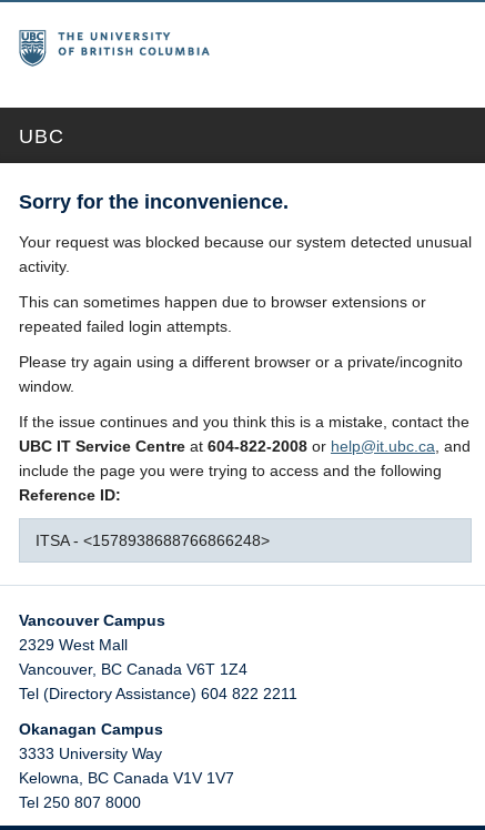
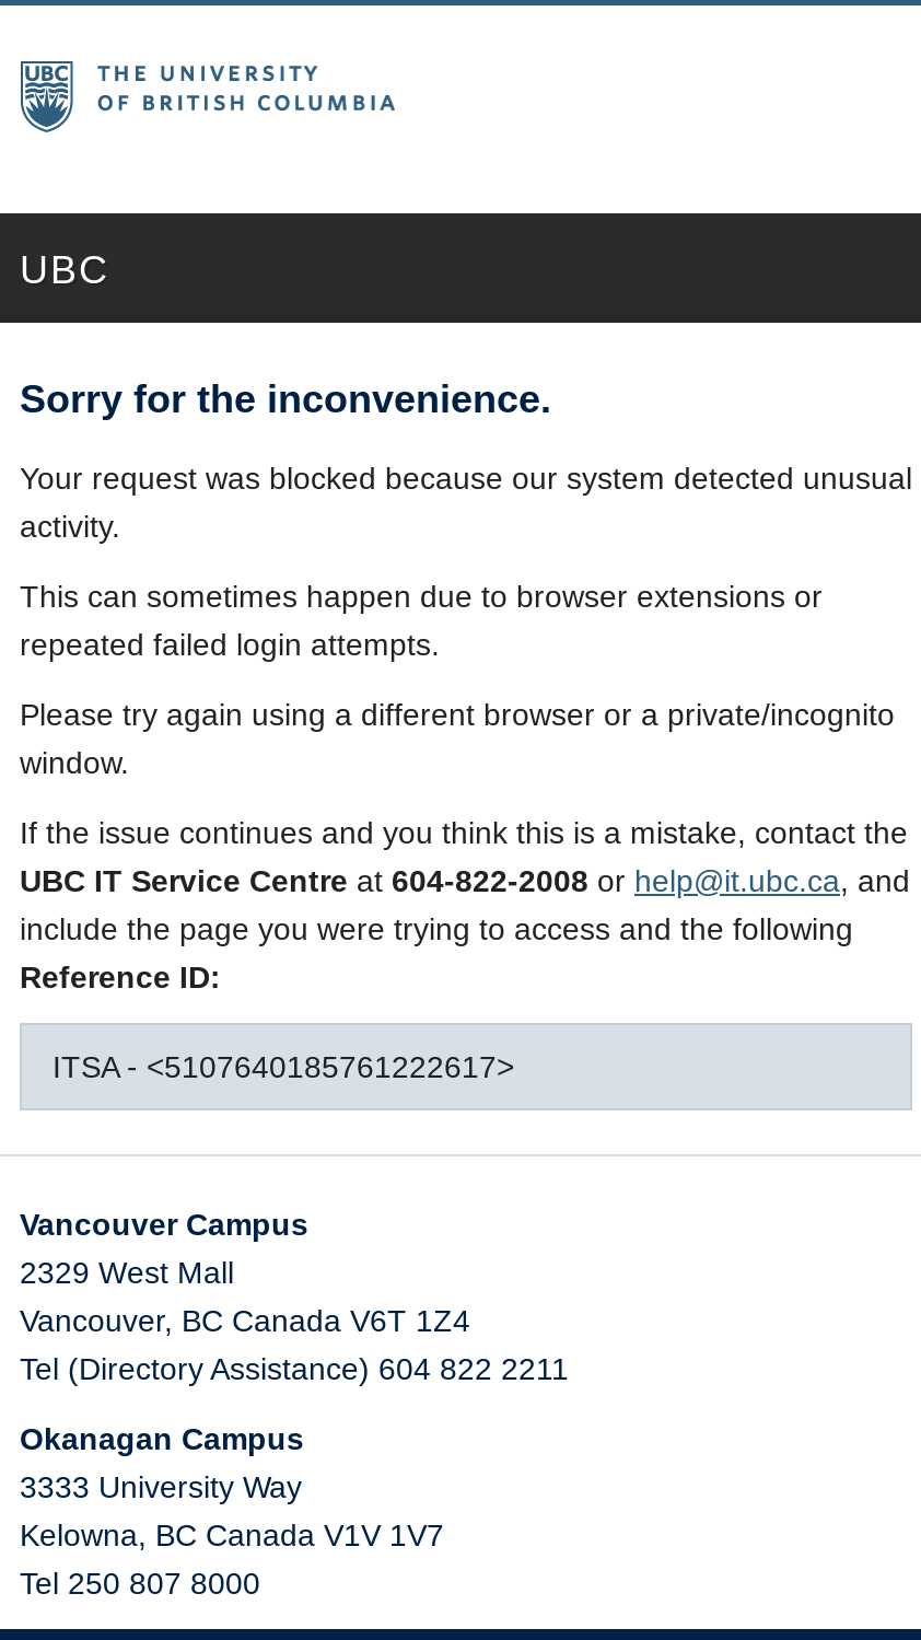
[36,532,270,549] ITSA - <1578938688766866248> -> [53,1049,514,1084] ITSA - <5107640185761222617>

